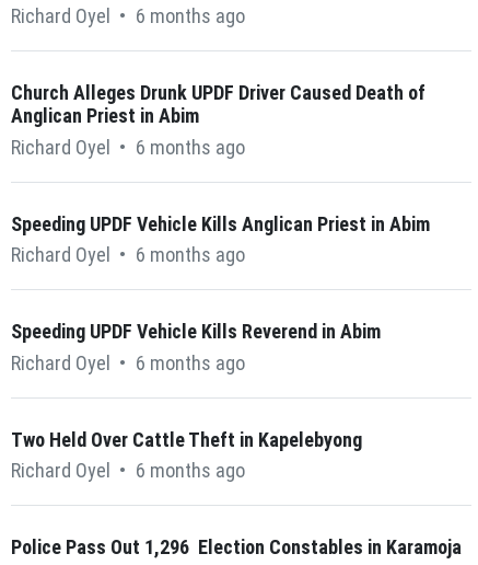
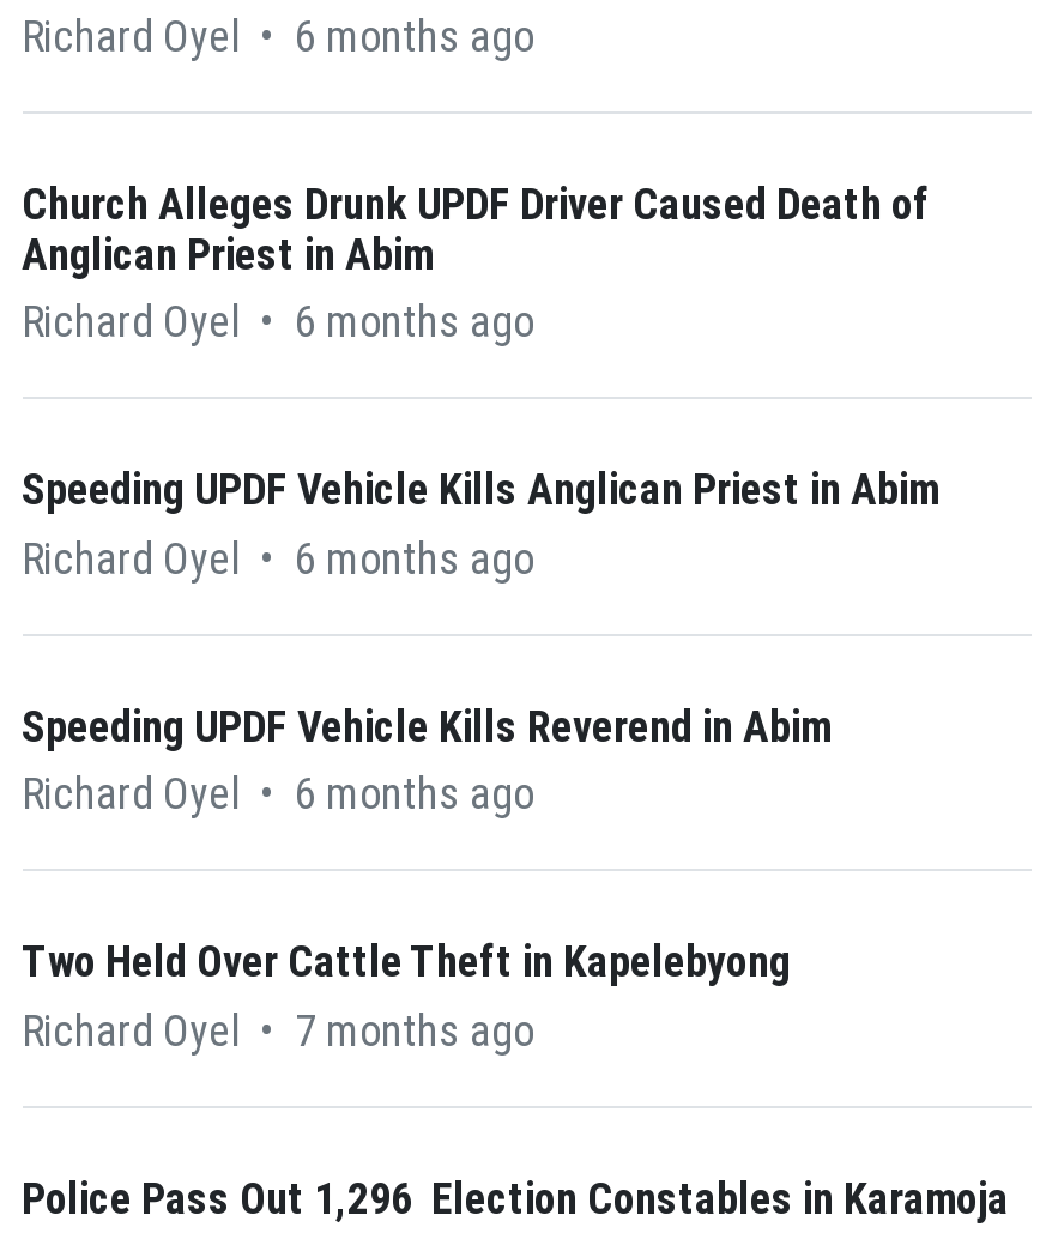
[10,459,244,482] Richard Oyel • 6 months ago -> [22,1004,534,1054] Richard Oyel • 7 months ago

